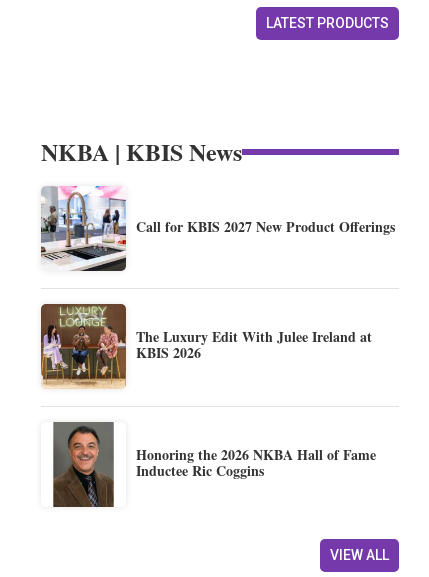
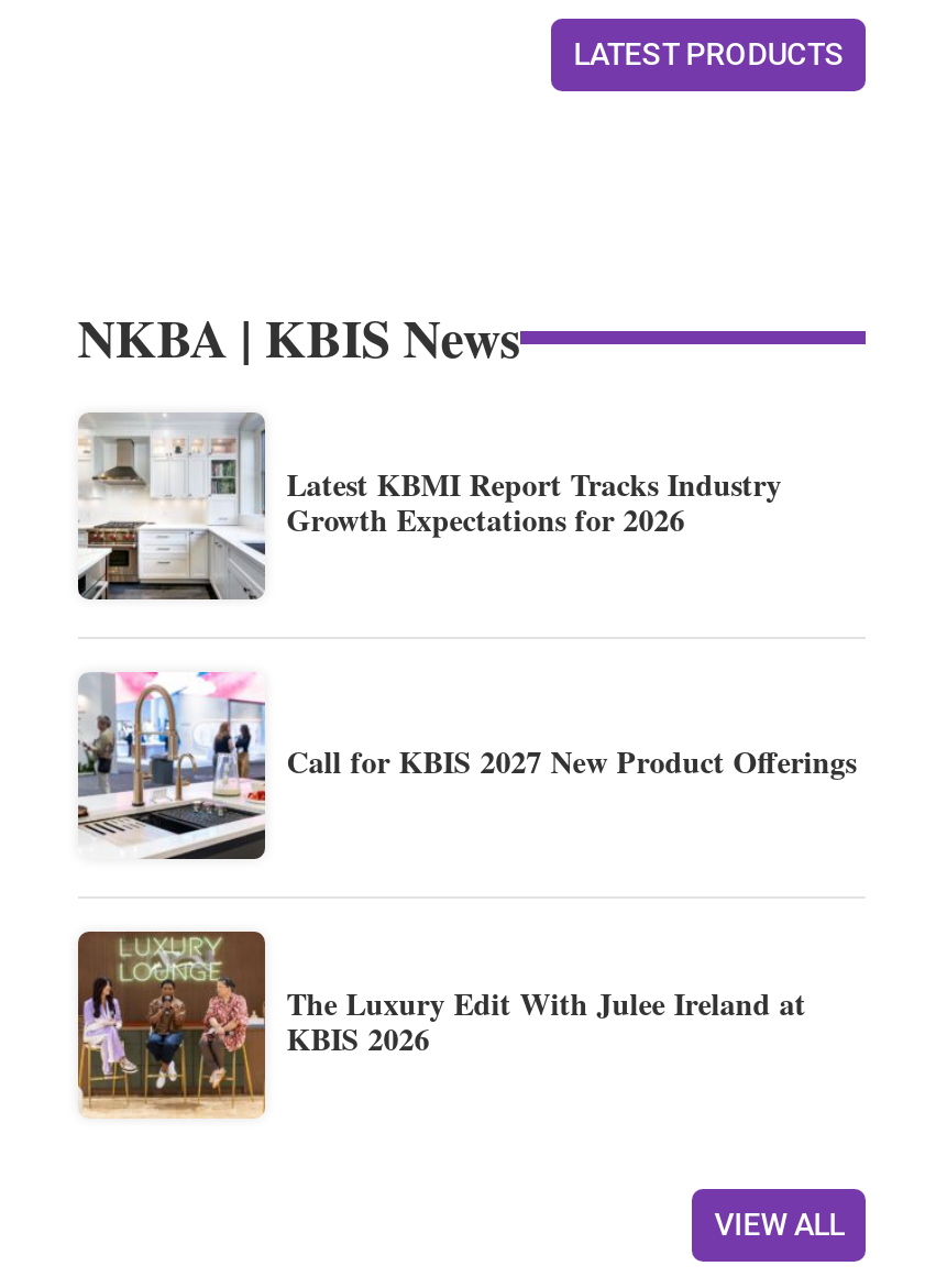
none -> [76,410,782,602] [image] | Latest KBMI Report Tracks Industry | Growth Expectations for 2026
moved [39,184,395,363] -> [74,668,856,1061]: [image] | Call for KBIS 2027 New Product Offerings | The Luxury Edit With Julee Ireland at | KBIS 2026
[52,422,376,508] [image] | Honoring the 2026 NKBA Hall of Fame | Inductee Ric Coggins -> none

